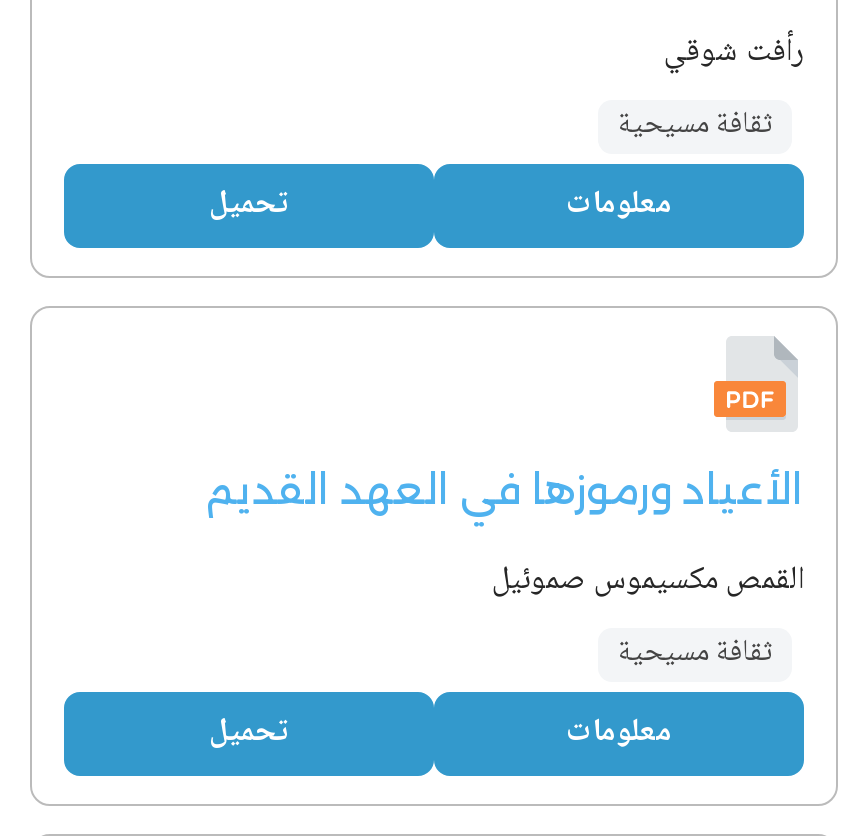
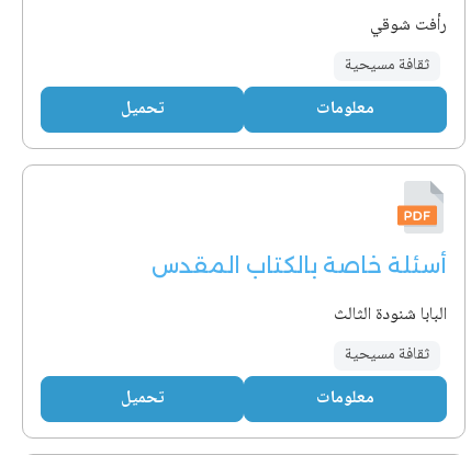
[206,466,804,514] الأعياد ورموزها في العهد القديم -> [152,252,447,279] أسئلة خاصة بالكتاب المقدس
[492,554,804,608] القمص مكسيموس صموئيل -> [334,301,447,330] البابا شنودة الثالث

